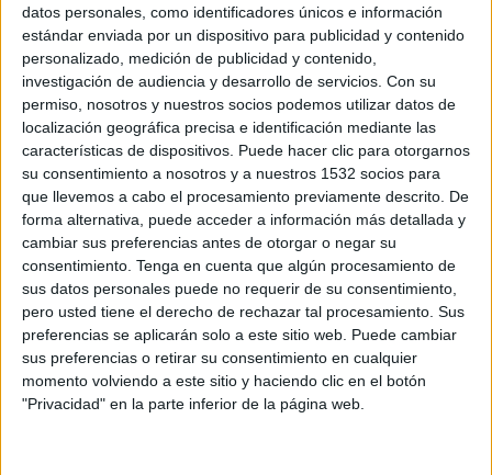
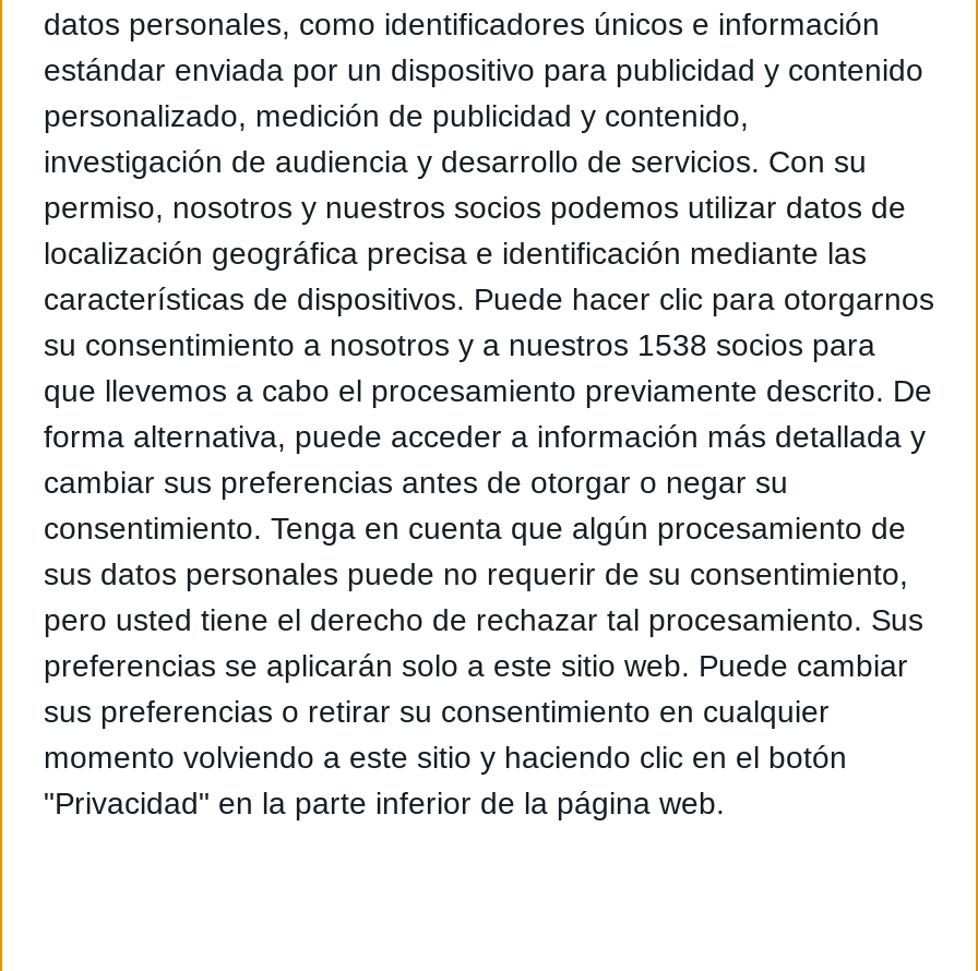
[22,164,440,182] su consentimiento a nosotros y a nuestros 1532 socios para -> [44,327,875,362] su consentimiento a nosotros y a nuestros 1538 socios para

